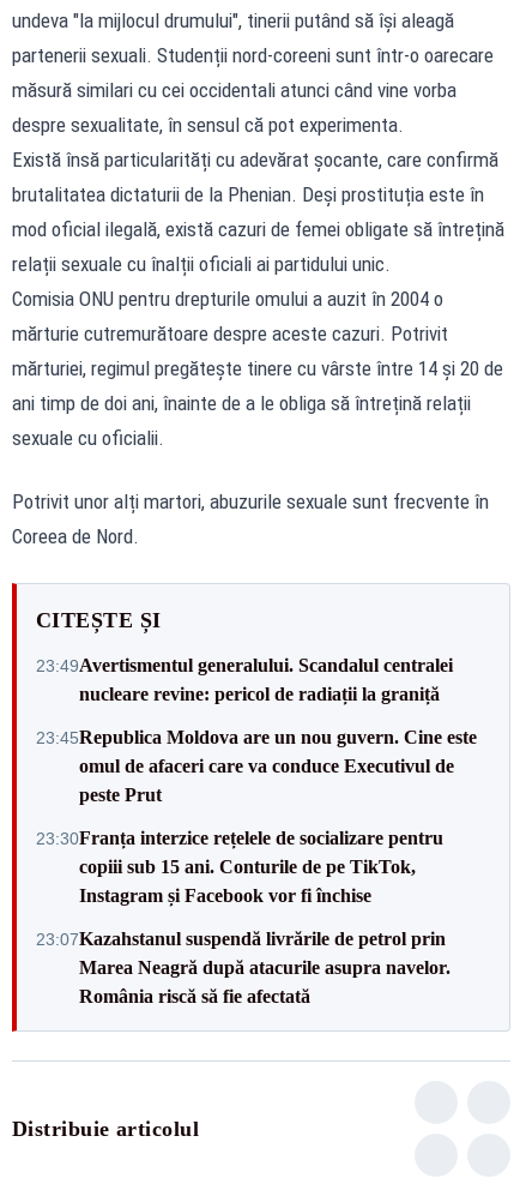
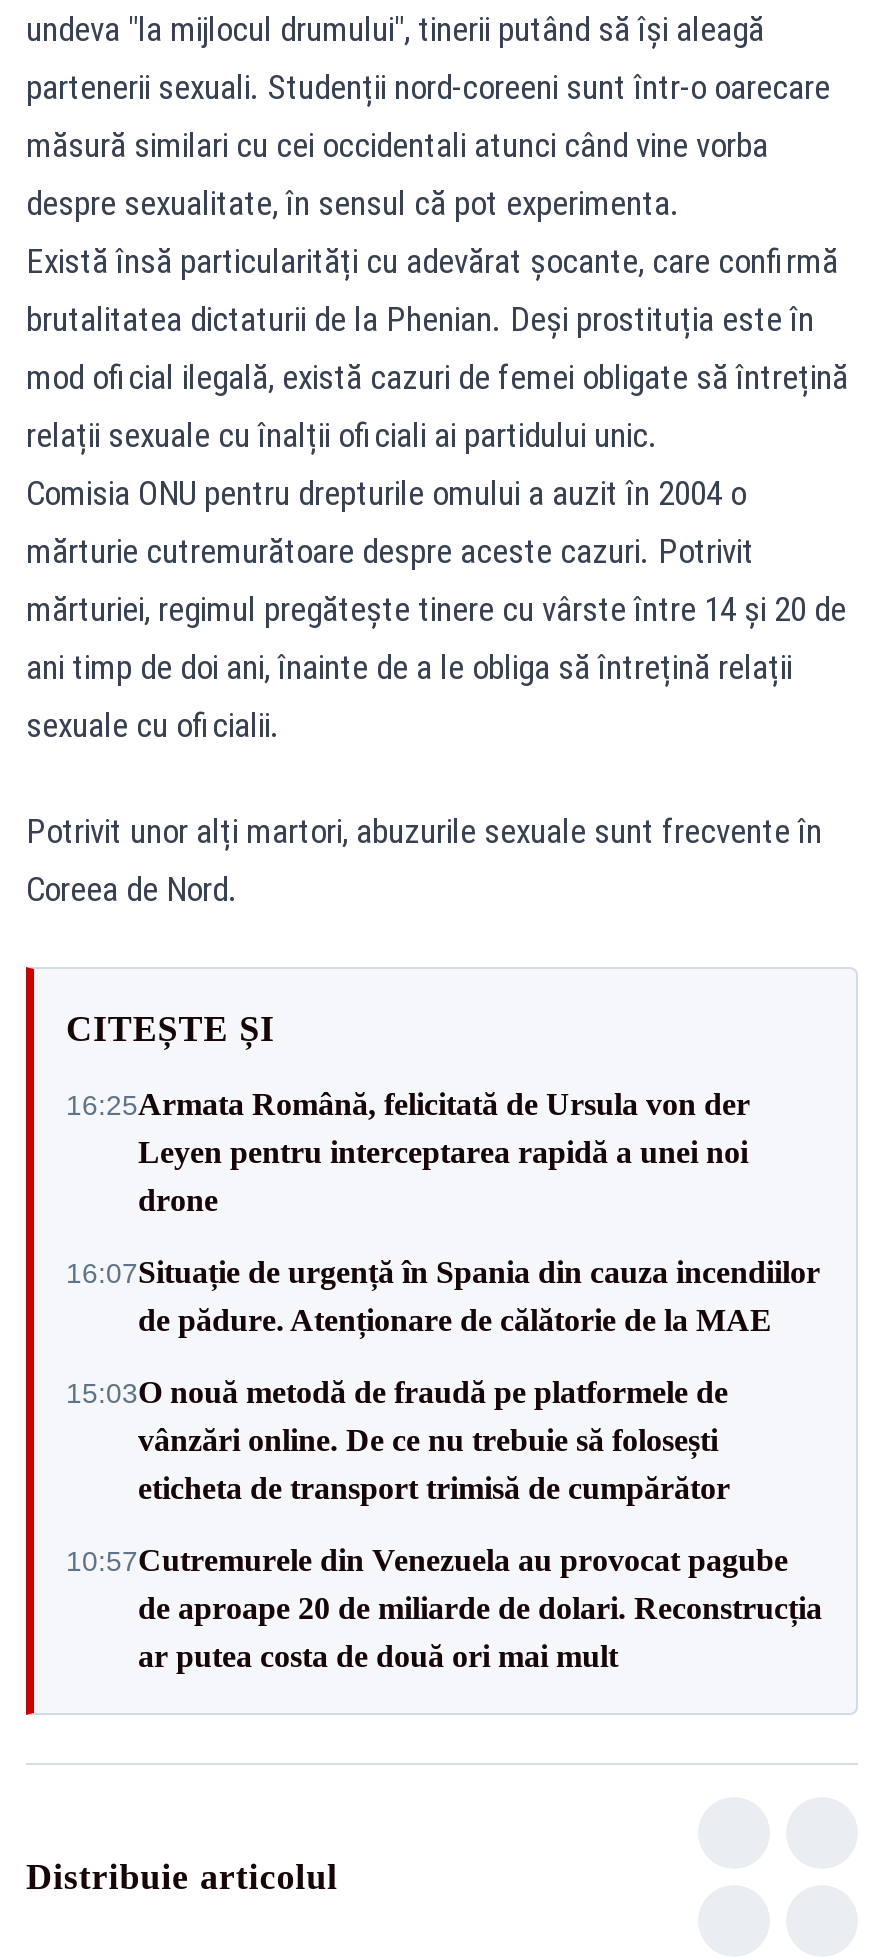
[36,654,453,704] 23:49Avertismentul generalului. Scandalul centralei | nucleare revine: pericol de radiații la graniță -> [66,1087,750,1217] 16:25Armata Română, felicitată de Ursula von der | Leyen pentru interceptarea rapidă a unei noi | drone
[36,726,477,804] 23:45Republica Moldova are un nou guvern. Cine este | omul de afaceri care va conduce Executivul de | peste Prut -> [66,1255,820,1337] 16:07Situație de urgență în Spania din cauza incendiilor | de pădure. Atenționare de călătorie de la MAE
[36,827,443,905] 23:30Franța interzice rețelele de socializare pentru | copiii sub 15 ani. Conturile de pe TikTok, | Instagram și Facebook vor fi închise -> [66,1375,730,1505] 15:03O nouă metodă de fraudă pe platformele de | vânzări online. De ce nu trebuie să folosești | eticheta de transport trimisă de cumpărător
[36,928,451,1006] 23:07Kazahstanul suspendă livrările de petrol prin | Marea Neagră după atacurile asupra navelor. | România riscă să fie afectată -> [66,1543,822,1673] 10:57Cutremurele din Venezuela au provocat pagube | de aproape 20 de miliarde de dolari. Reconstrucția | ar putea costa de două ori mai mult

